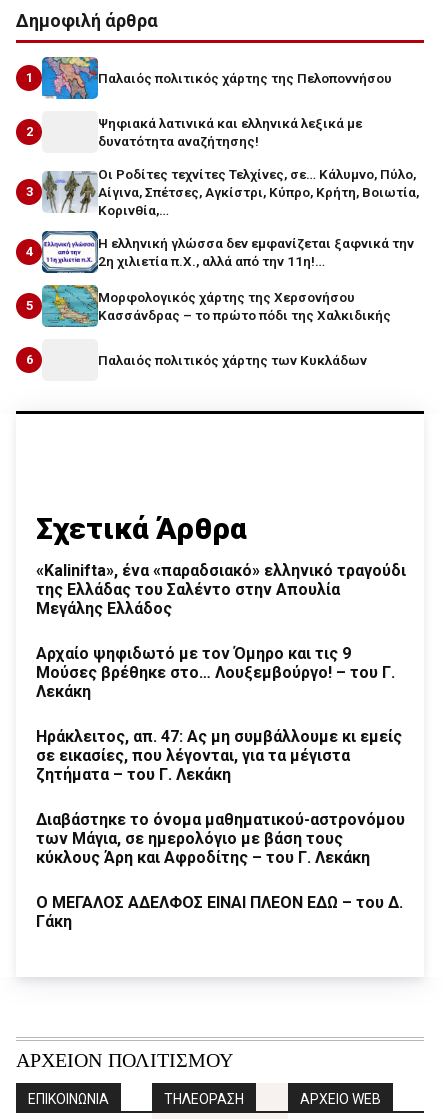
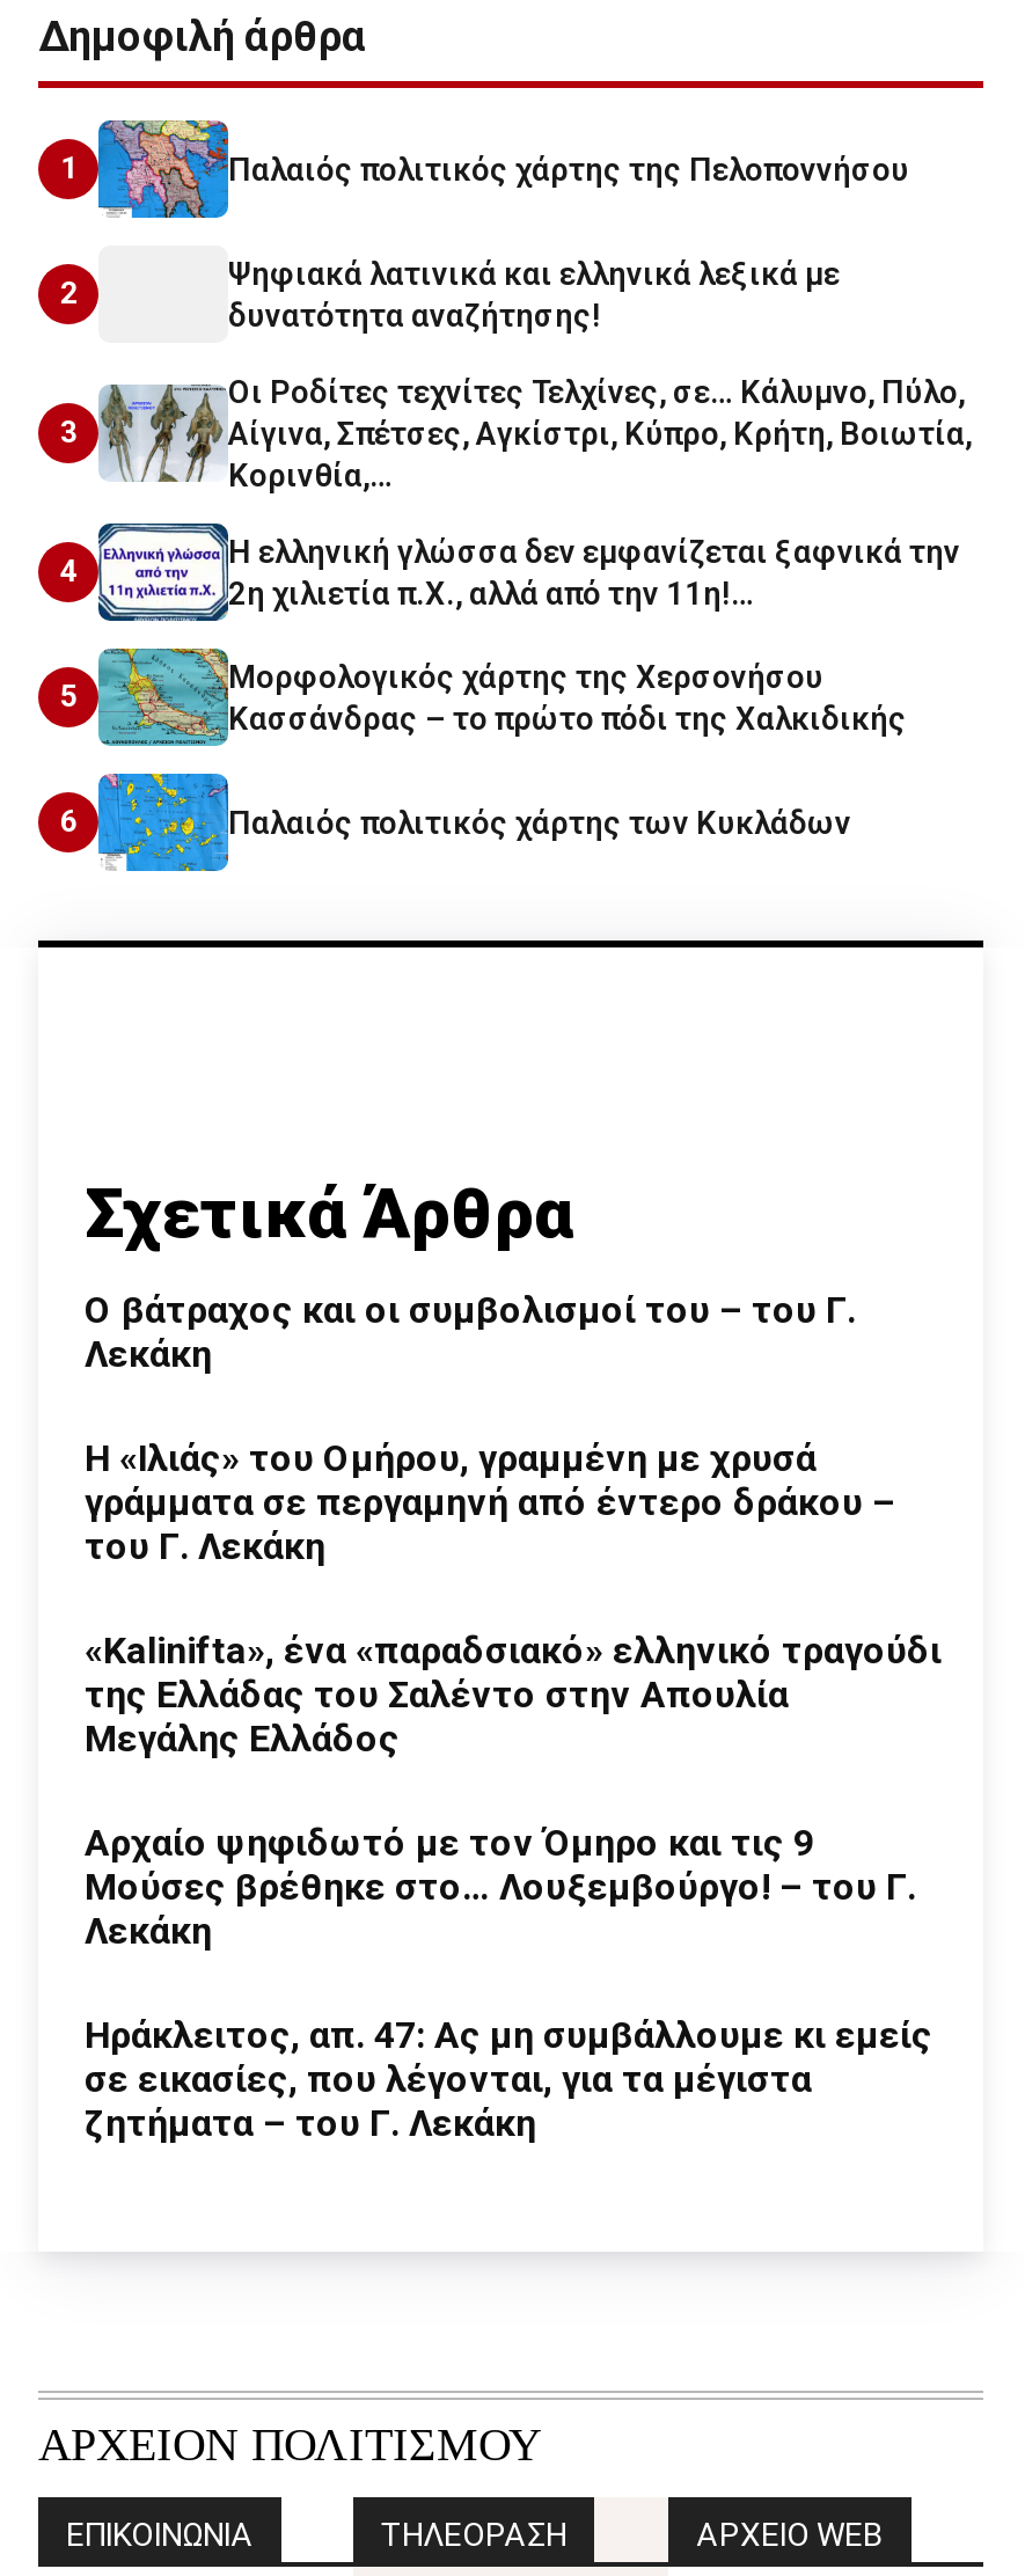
none -> [96,771,230,873] [image]
none -> [85,1287,895,1567] Ο βάτραχος και οι συμβολισμοί του – του Γ. | Λεκάκη | Η «Ιλιάς» του Ομήρου, γραμμένη με χρυσά | γράμματα σε περγαμηνή από έντερο δράκου – | του Γ. Λεκάκη
moved [36,561,406,784] -> [85,1627,942,2144]: «Kalinifta», ένα «παραδσιακό» ελληνικό τραγούδι | της Ελλάδας του Σαλέντο στην Απουλία | Μεγάλης Ελλάδος | ... | σε εικασίες, που λέγονται, για τα μέγιστα | ζητήματα – του Γ. Λεκάκη
[36,810,405,931] Διαβάστηκε το όνομα μαθηματικού-αστρονόμου | των Μάγια, σε ημερολόγιο με βάση τους | κύκλους Άρη και Αφροδίτης – του Γ. Λεκάκη | Ο ΜΕΓΑΛΟΣ ΑΔΕΛΦΟΣ ΕΙΝΑΙ ΠΛΕΟΝ ΕΔΩ – του Δ. | Γάκη -> none

